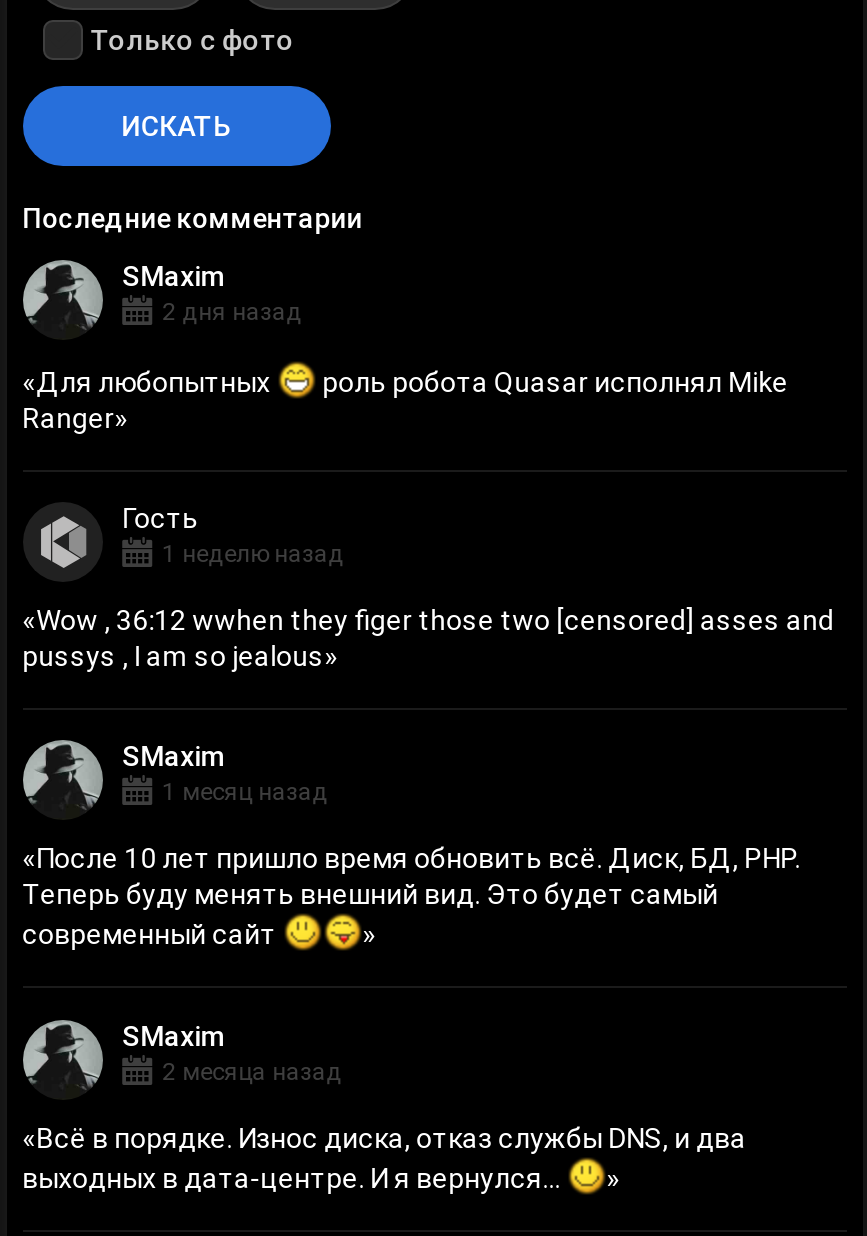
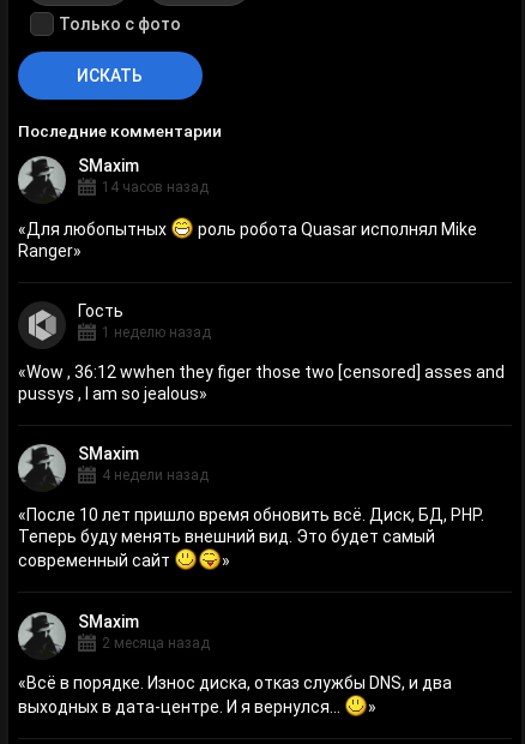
[162,298,302,326] 2 дня назад -> [101,179,208,196] 14 часов назад
[162,779,328,807] 1 месяц назад -> [101,467,208,484] 4 недели назад

